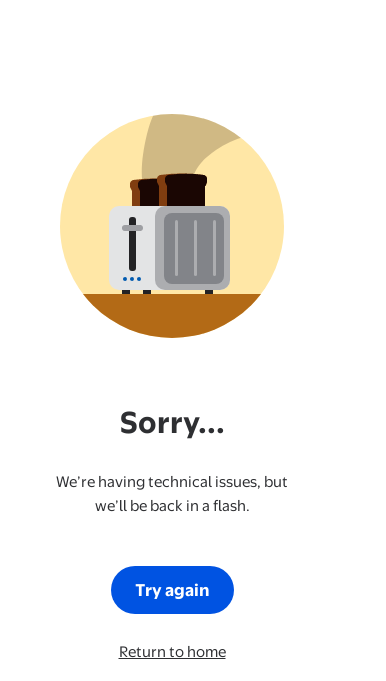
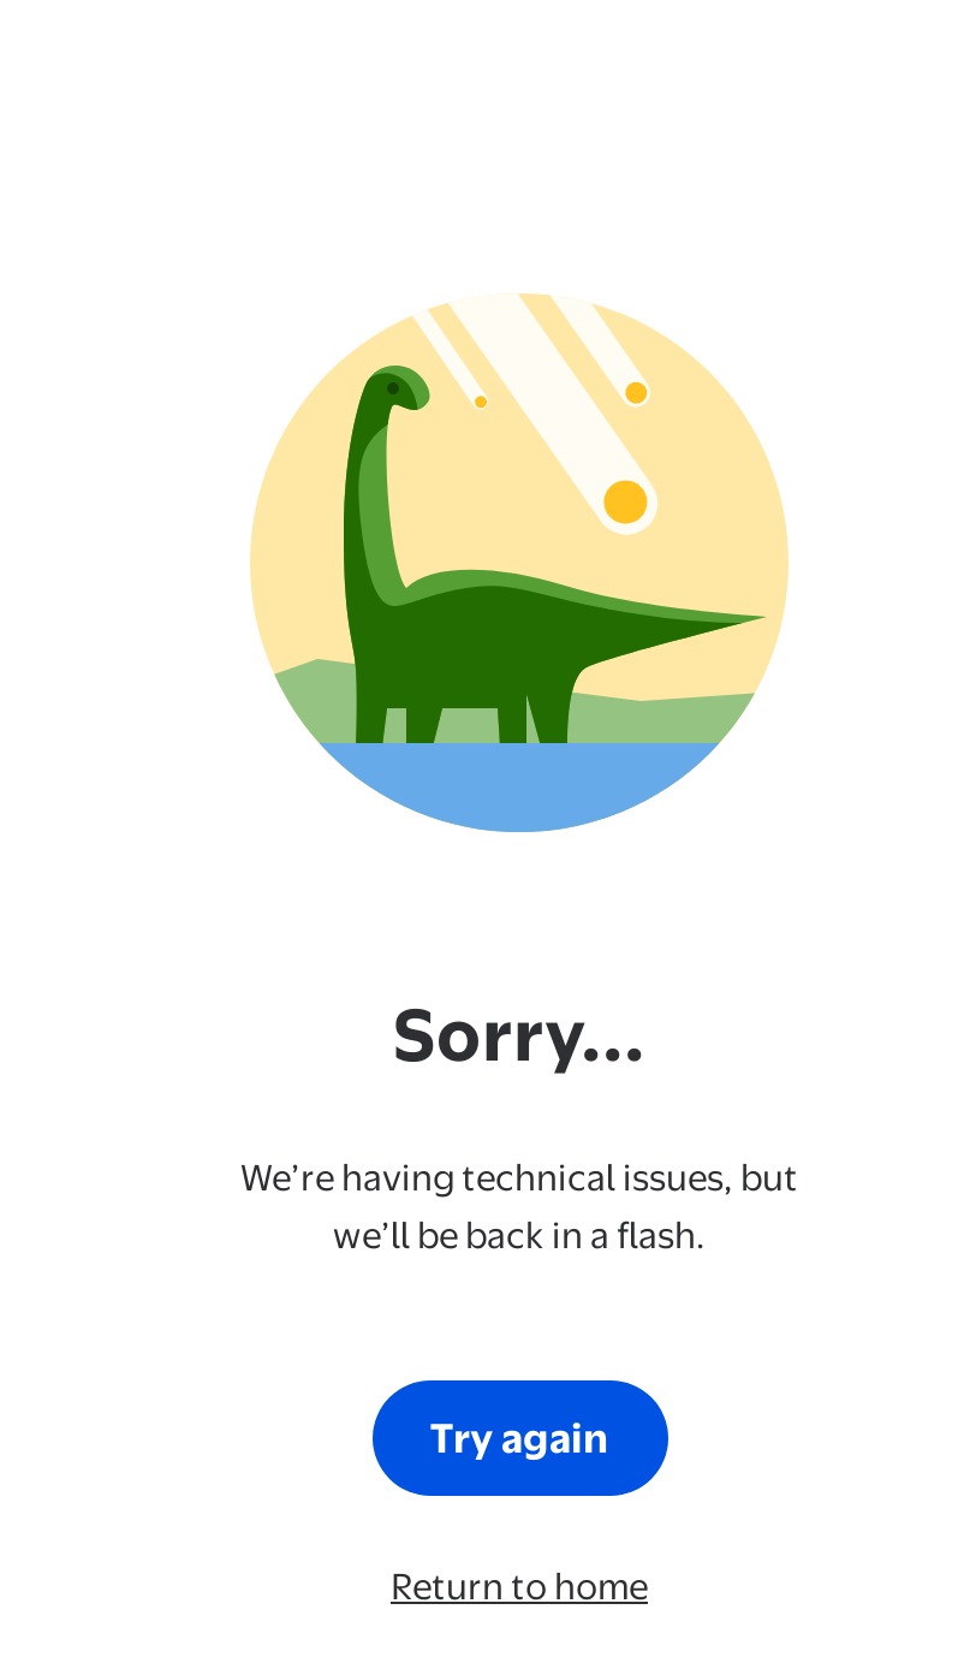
[71,114,271,339] [image] -> [274,296,764,835] [image]

